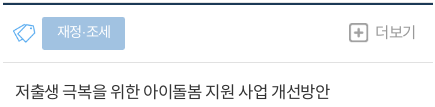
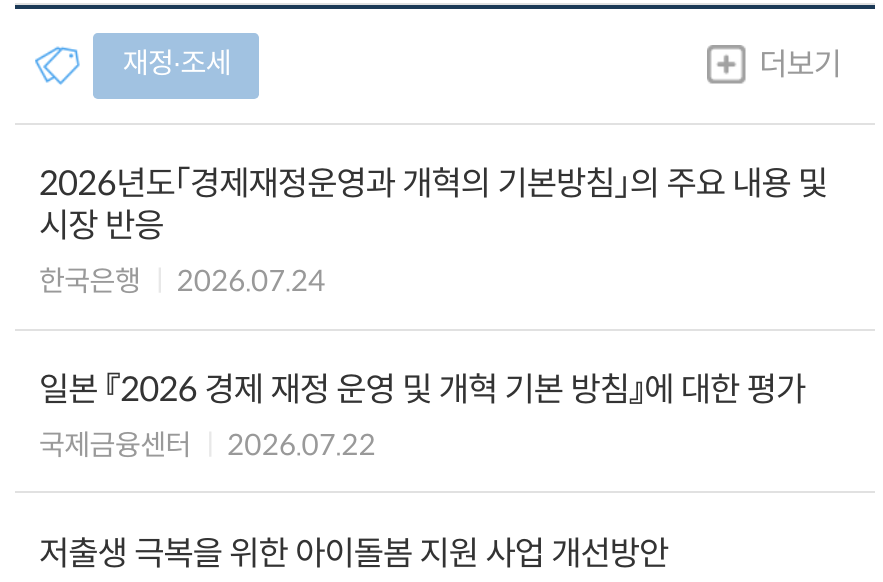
none -> [39,163,827,463] 2026년도「경제재정운영과 개혁의 기본방침」의 주요 내용 및 | 시장 반응 | 한국은행 | 2026.07.24 | 일본 『2026 경제 재정 운영 및 개혁 기본 방침』에 대한 평가 | 국제금융센터 | 2026.07.22

